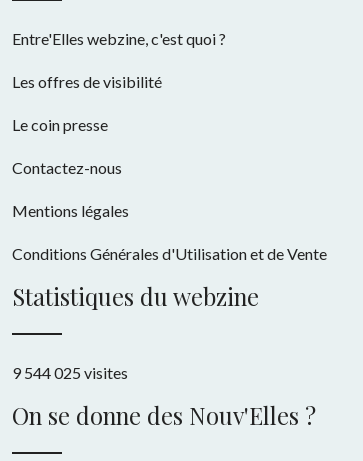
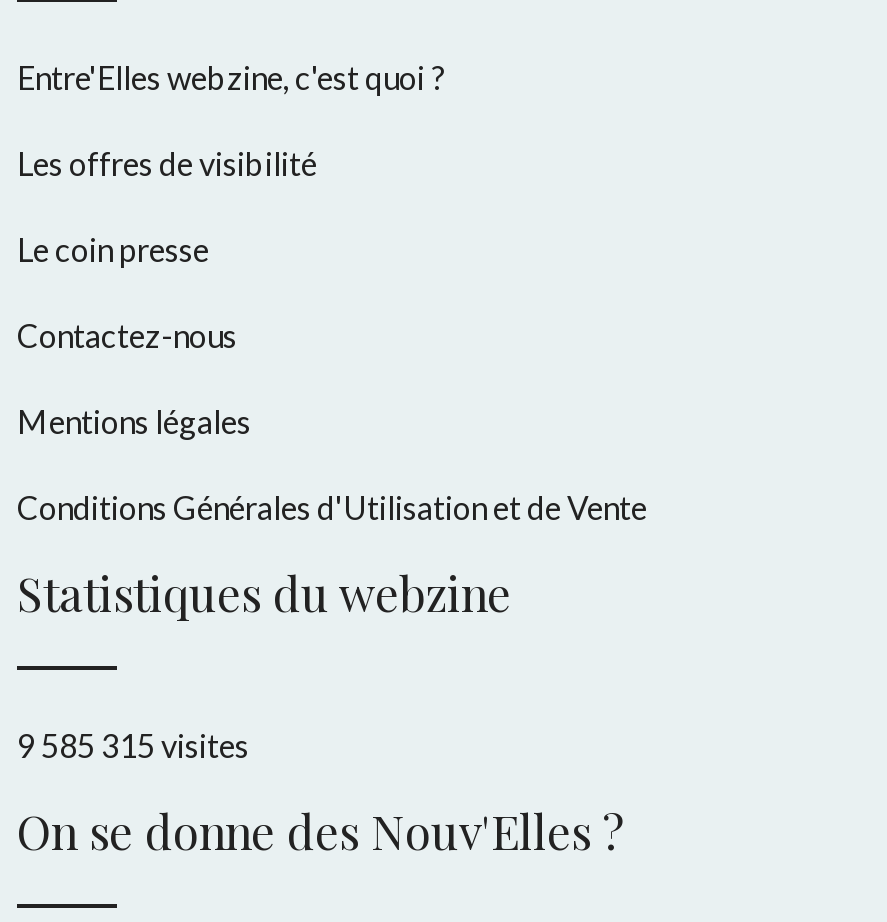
[12,363,128,382] 9 544 025 visites -> [17,726,249,764] 9 585 315 visites

